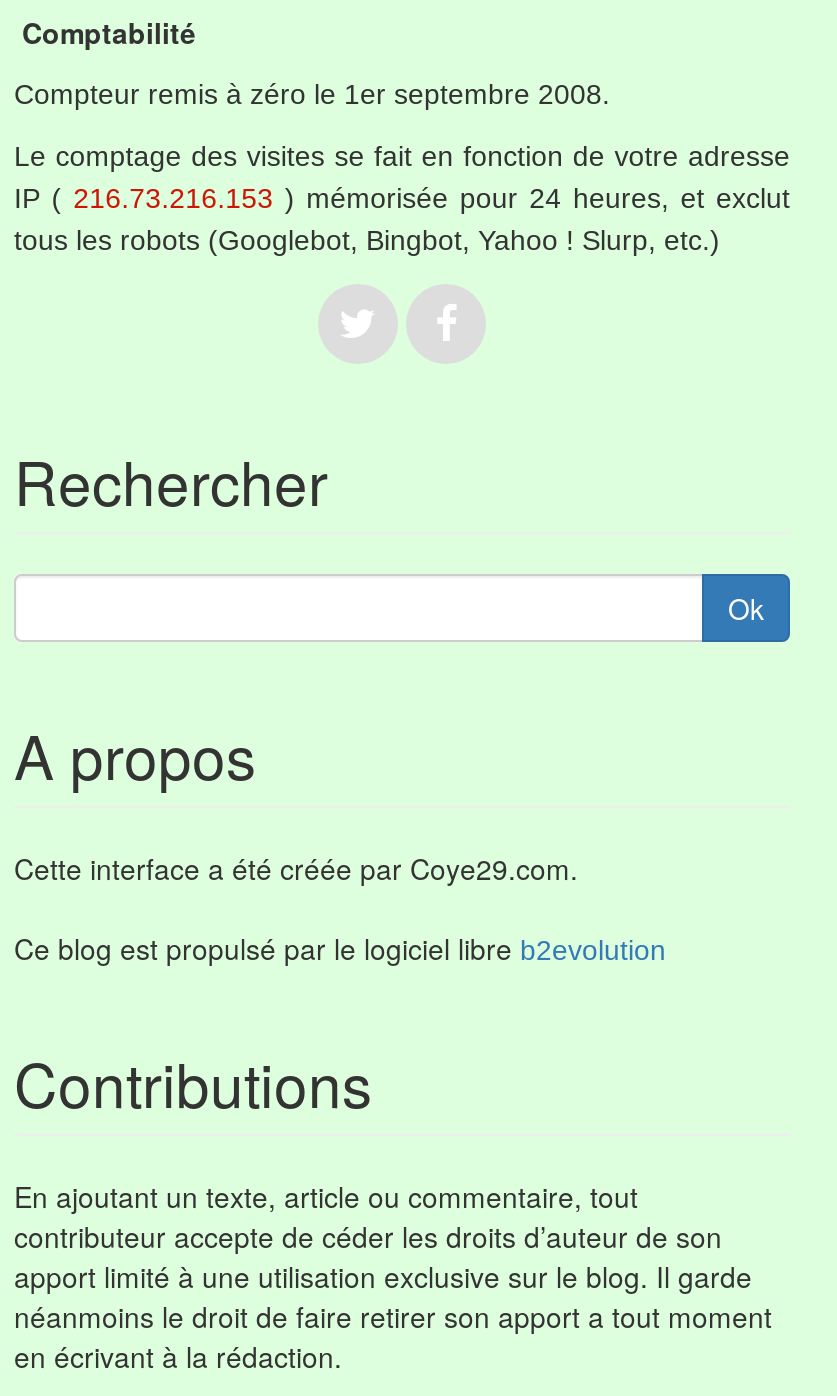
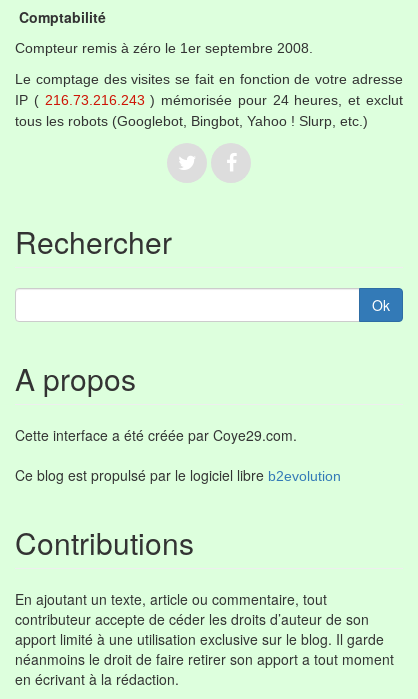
[14,182,790,214] IP ( 216.73.216.153) mémorisée pour 24 heures, et exclut -> [15,92,403,108] IP ( 216.73.216.243) mémorisée pour 24 heures, et exclut

